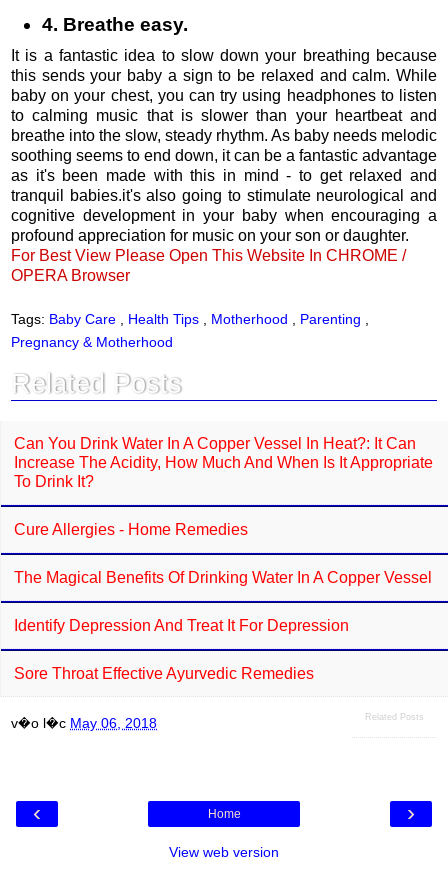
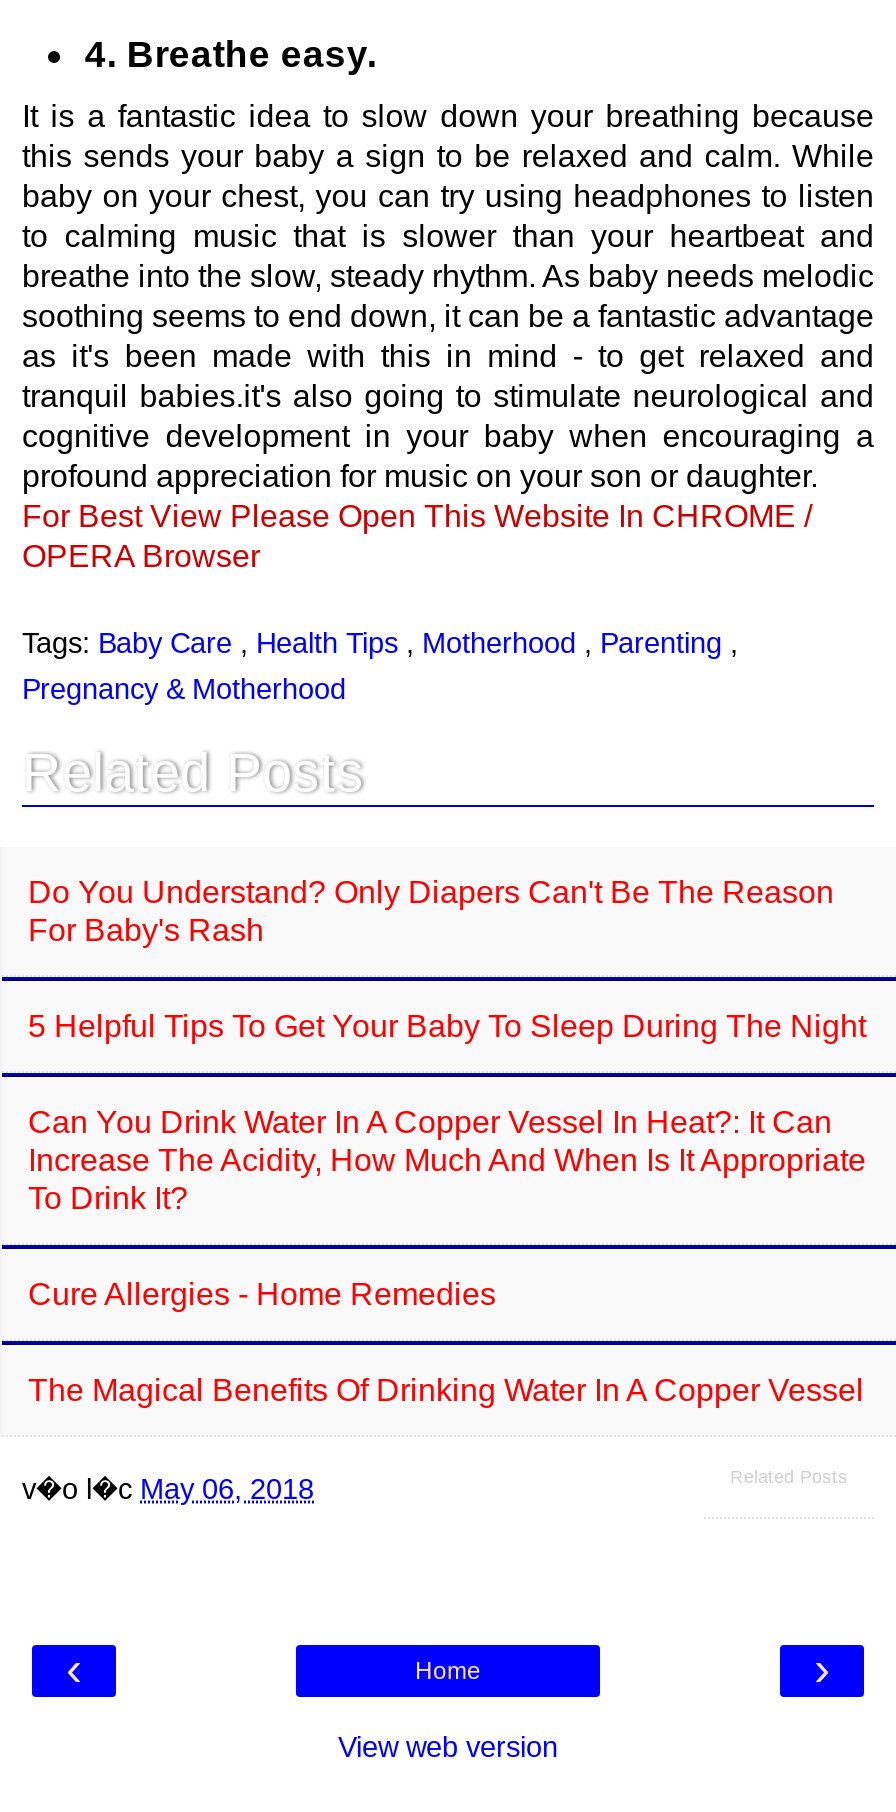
none -> [28,875,866,1043] Do You Understand? Only Diapers Can't Be The Reason | For Baby's Rash | 5 Helpful Tips To Get Your Baby To Sleep During The Night
moved [14,435,433,586] -> [28,1105,866,1407]: Can You Drink Water In A Copper Vessel In Heat?: It Can | Increase The Acidity, How Much And When Is It Appropriate | To Drink It? | Cure Allergies - Home Remedies | The Magical Benefits Of Drinking Water In A Copper Vessel
[14,617,349,682] Identify Depression And Treat It For Depression | Sore Throat Effective Ayurvedic Remedies -> none

